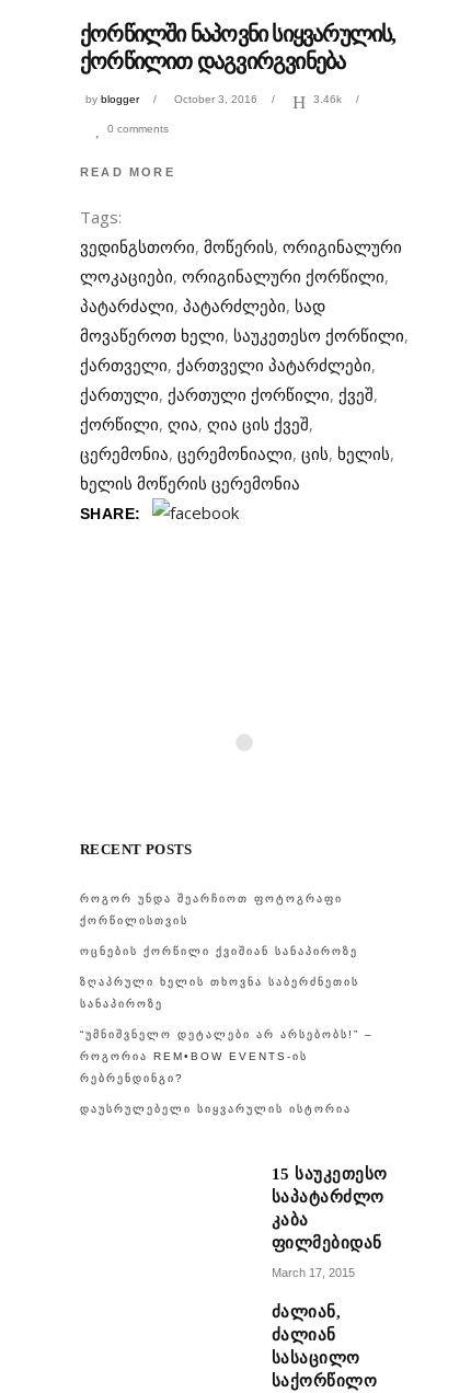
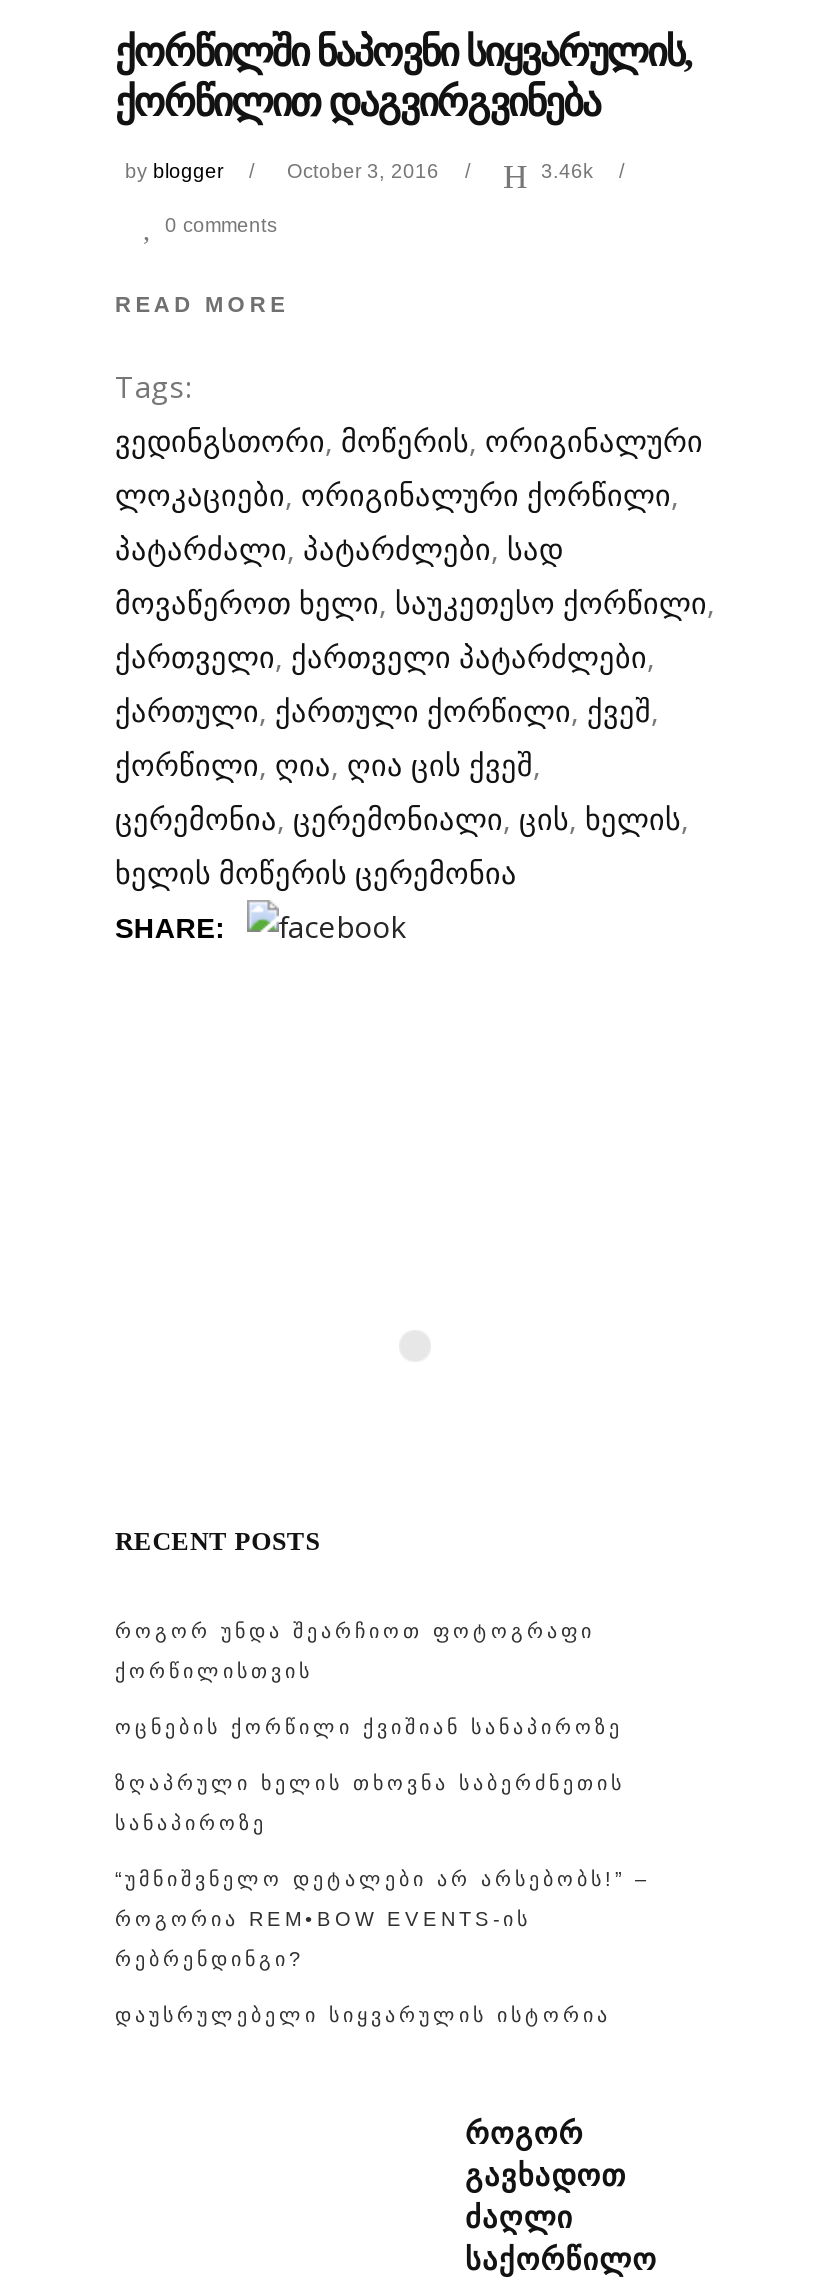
[272,1165,387,1367] 15 ᲡᲐᲣᲙᲔᲗᲔᲡᲝ | ᲡᲐᲞᲐᲢᲐᲠᲫᲚᲝ | ᲙᲐᲑᲐ | ᲤᲘᲚᲛᲔᲑᲘᲓᲐᲜ | March 17, 2015 | ᲫᲐᲚᲘᲐᲜ, | ᲫᲐᲚᲘᲐᲜ | ᲡᲐᲡᲐᲪᲘᲚᲝ -> [465,2118,626,2234] ᲠᲝᲒᲝᲠ | ᲒᲐᲕᲮᲐᲓᲝᲗ | ᲫᲐᲦᲚᲘ

